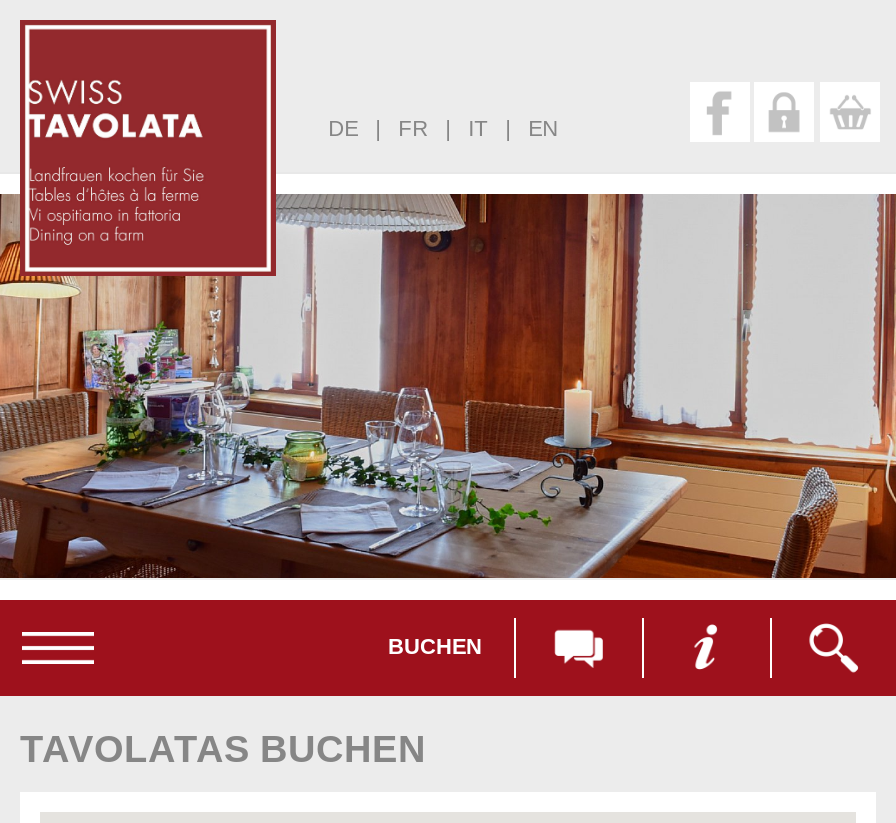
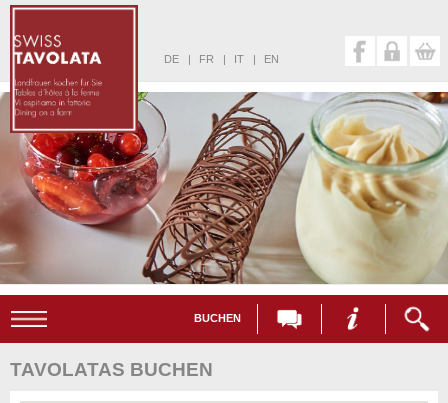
[6,192,890,580] [image] -> [3,91,445,285] [image]

